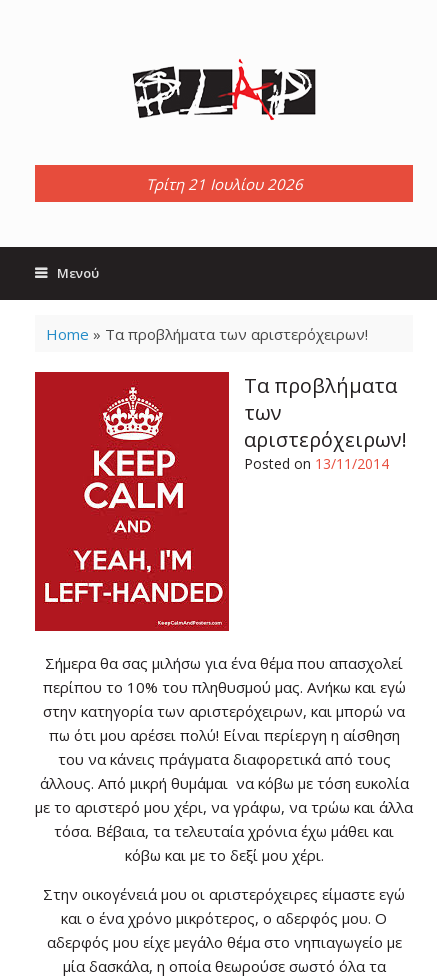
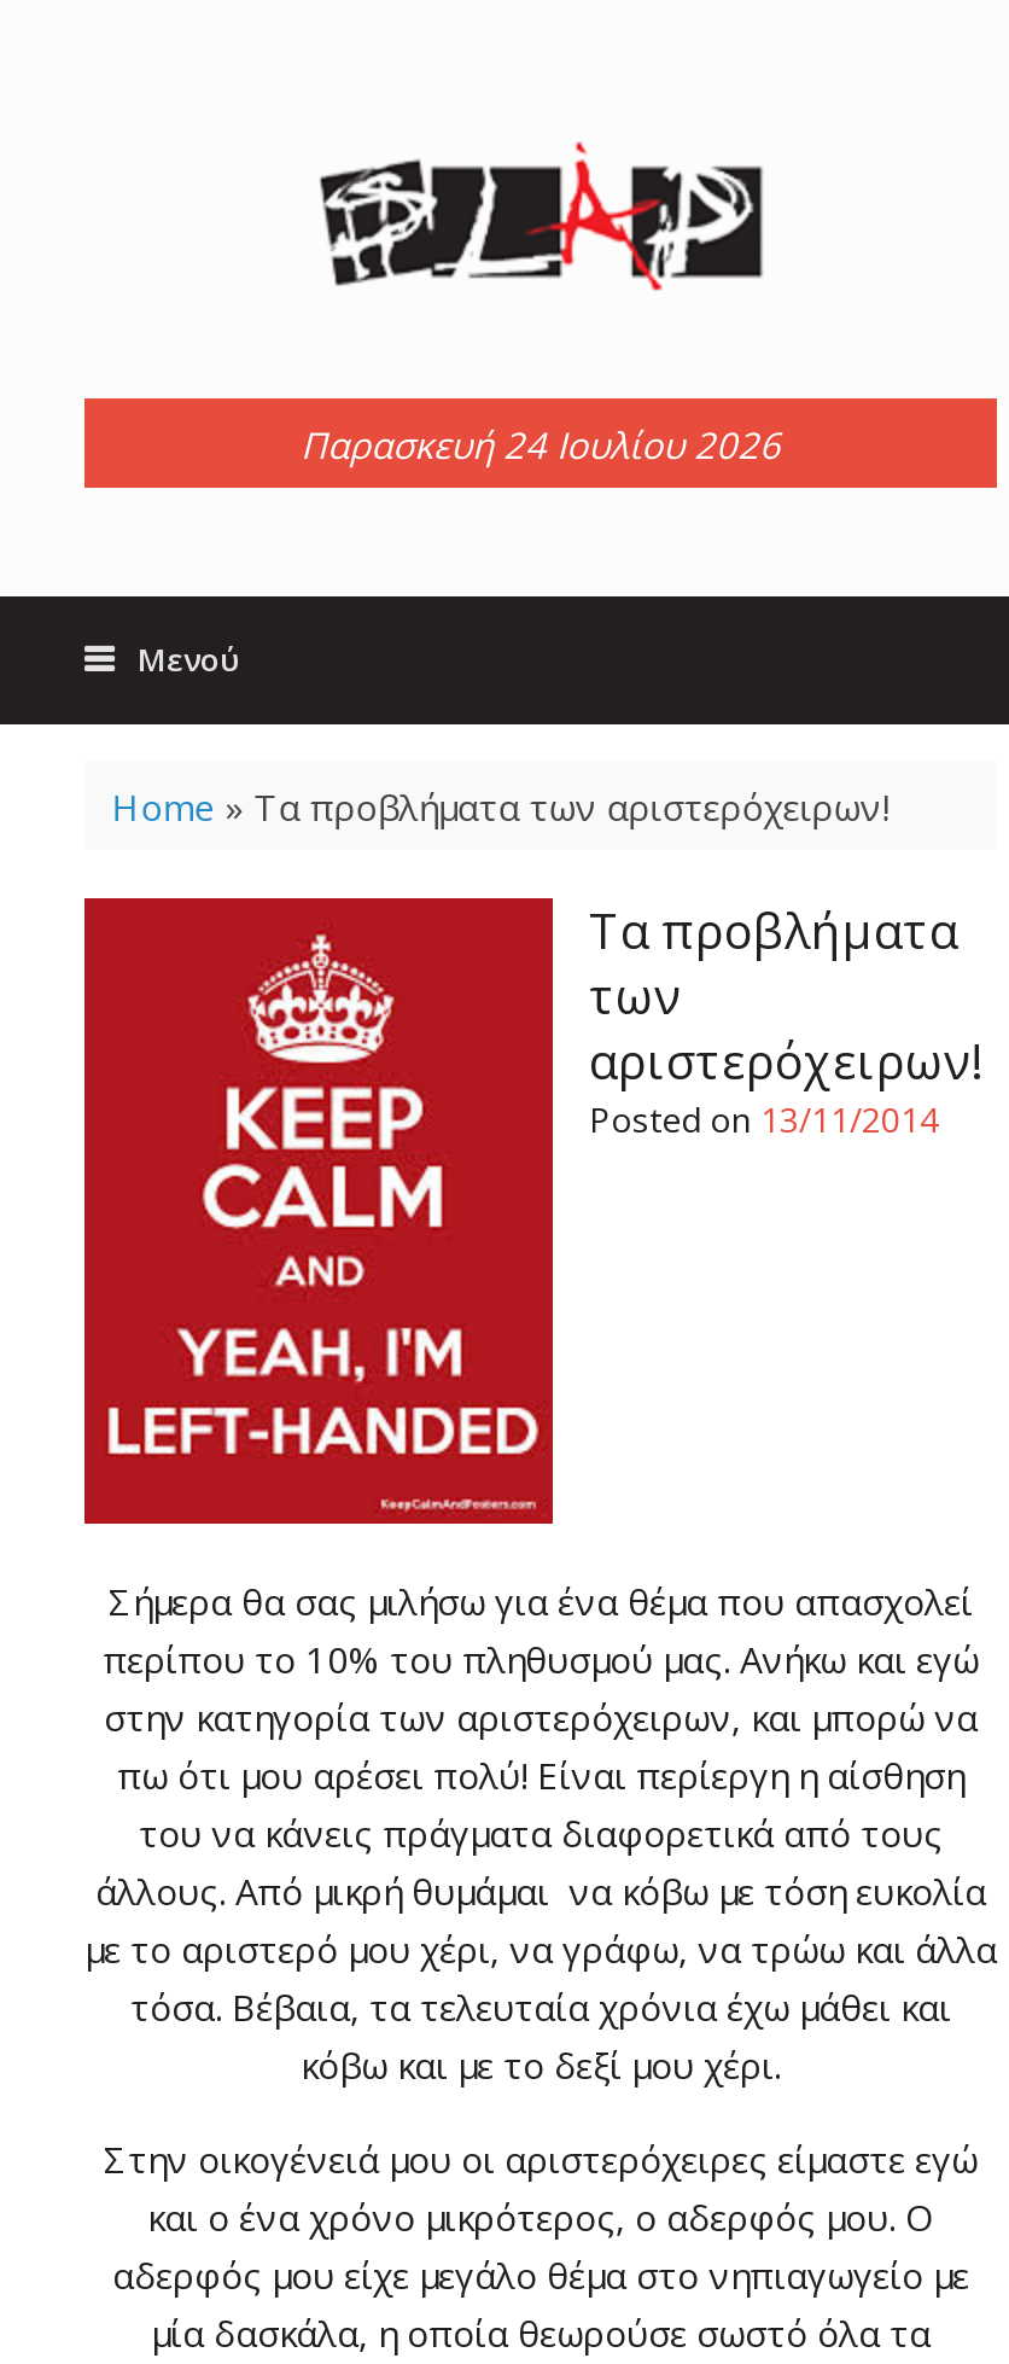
[145,173,302,193] Τρίτη 21 Ιουλίου 2026 -> [301,419,781,467] Παρασκευή 24 Ιουλίου 2026

